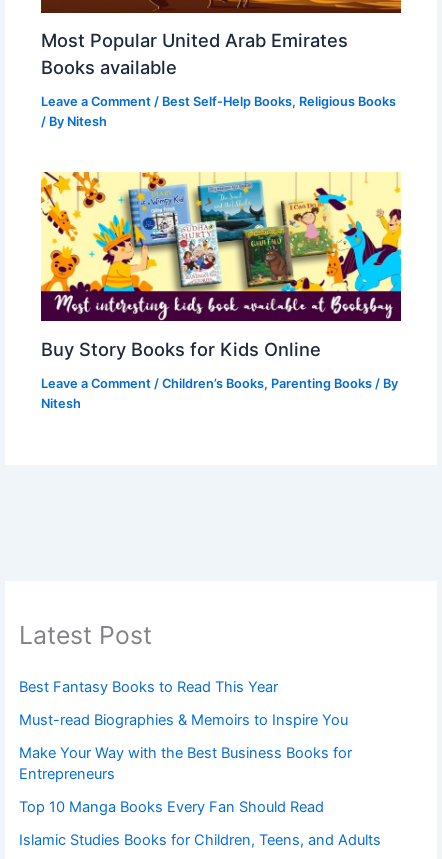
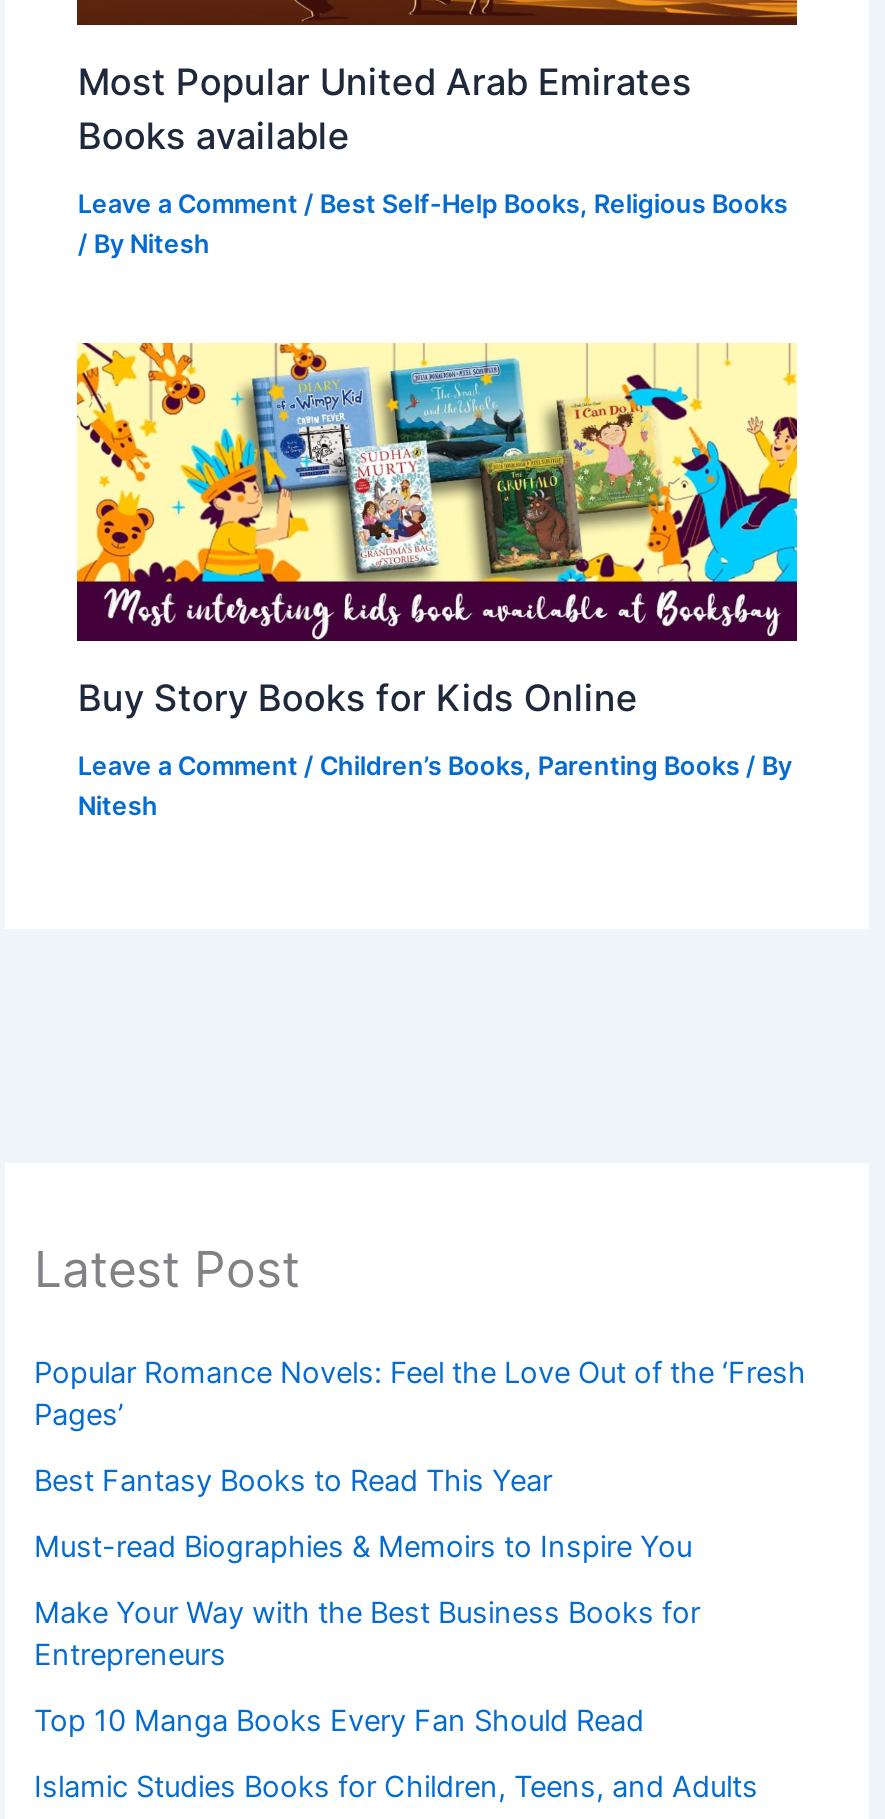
none -> [34,1356,806,1434] Popular Romance Novels: Feel the Love Out of the ‘Fresh | Pages’

